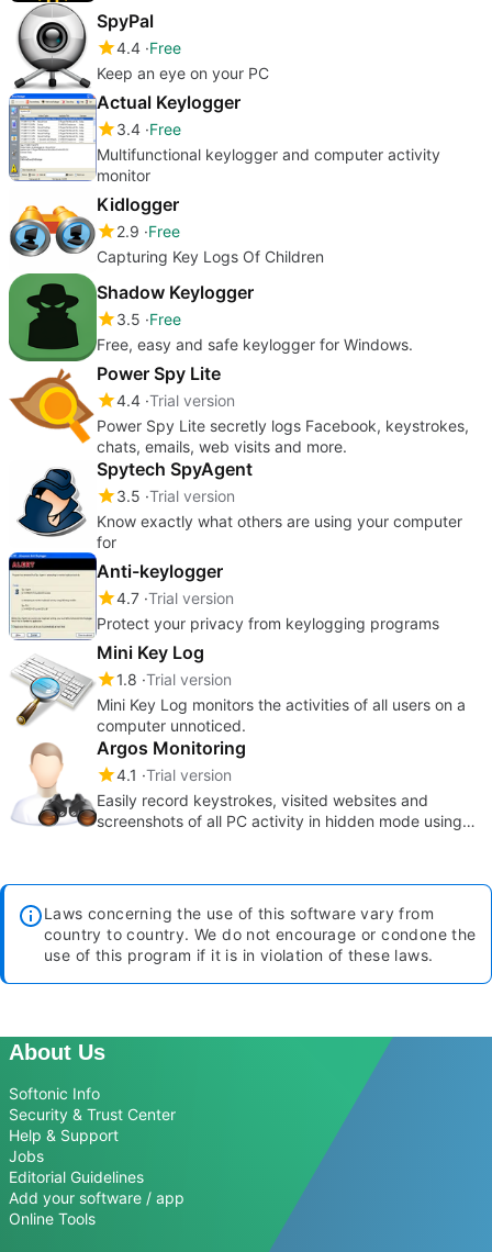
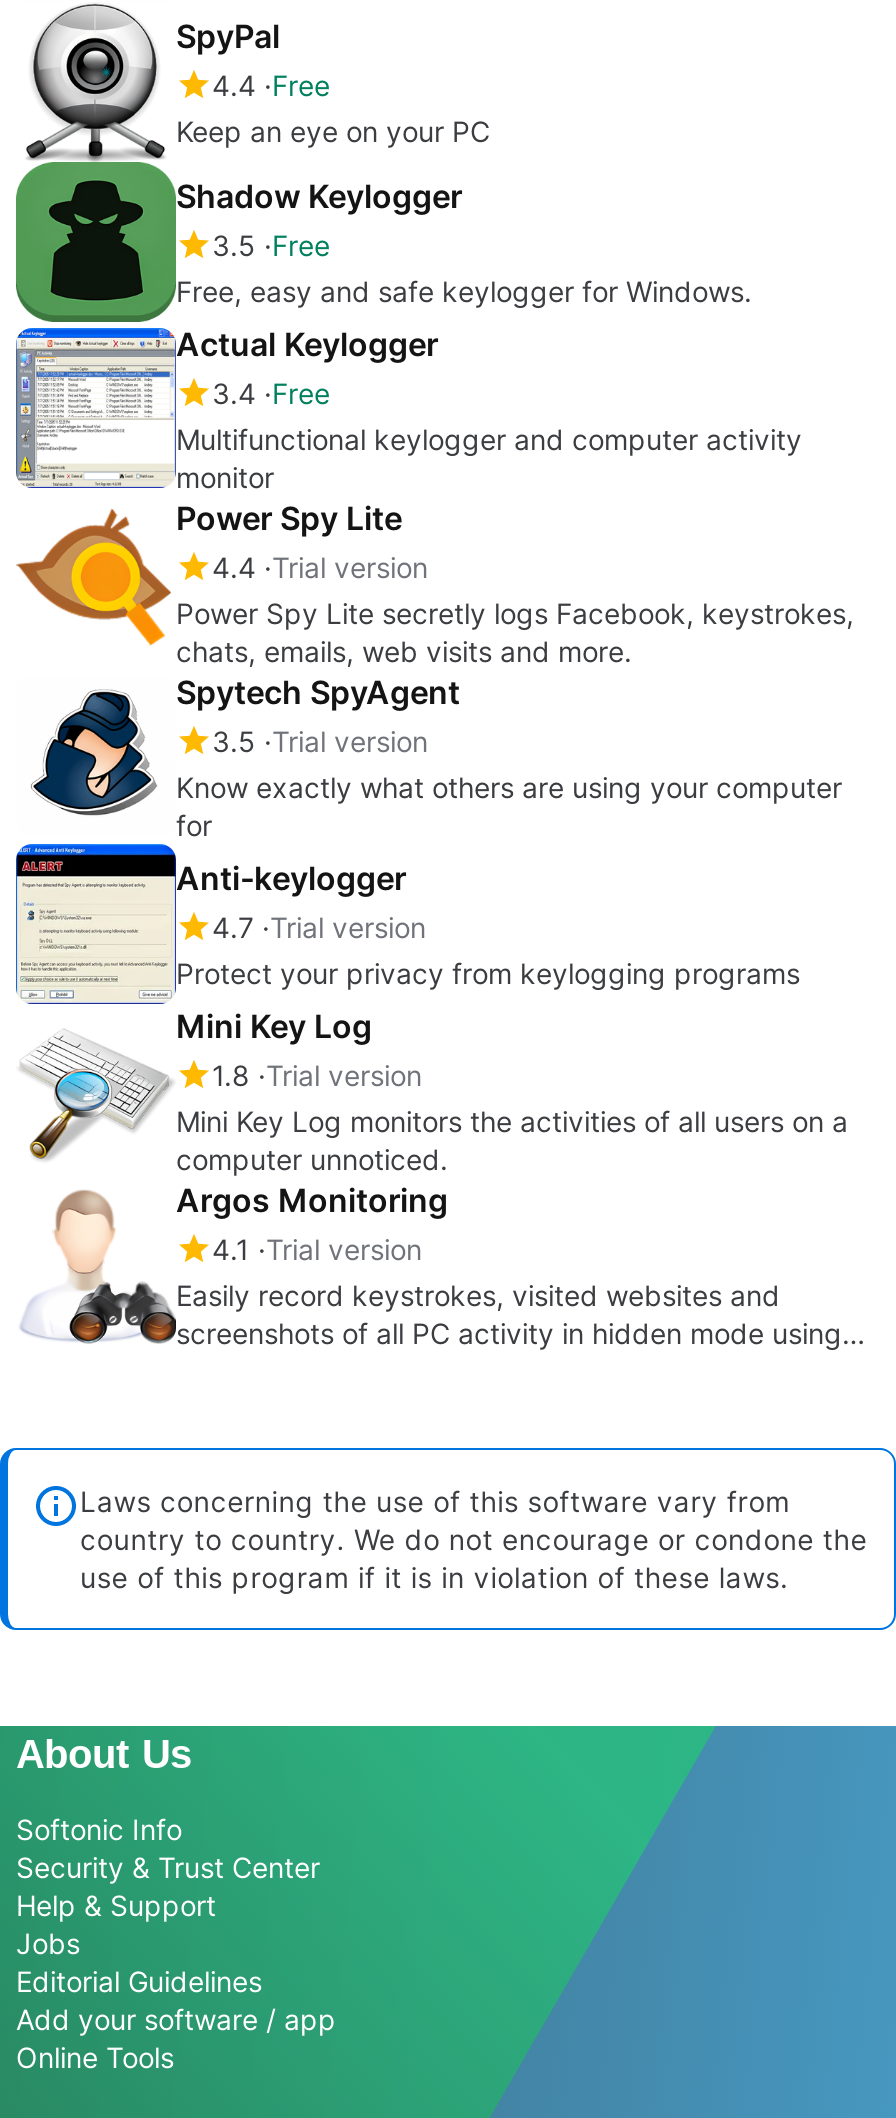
moved [97,91,440,184] -> [176,324,802,494]: Actual Keylogger | 3.4 Free | Multifunctional keylogger and computer activity | monitor
[10,193,324,266] [image] | Kidlogger | 2.9 Free | Capturing Key Logs Of Children -> none
moved [9,272,413,362] -> [16,160,752,322]: [image] | Shadow Keylogger | 3.5 Free | Free, easy and safe keylogger for Windows.

